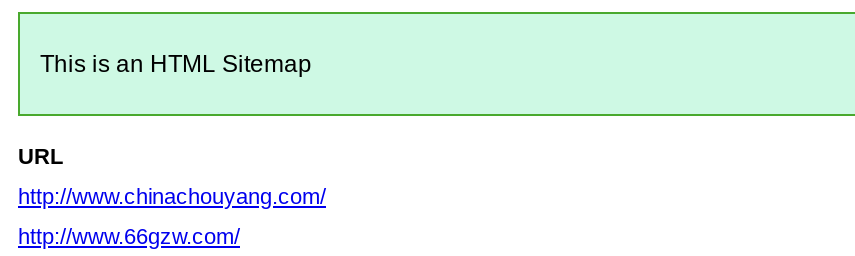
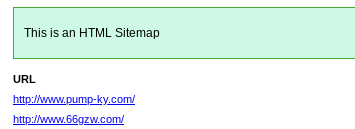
[18,184,326,208] http://www.chinachouyang.com/ -> [13,93,135,105] http://www.pump-ky.com/

